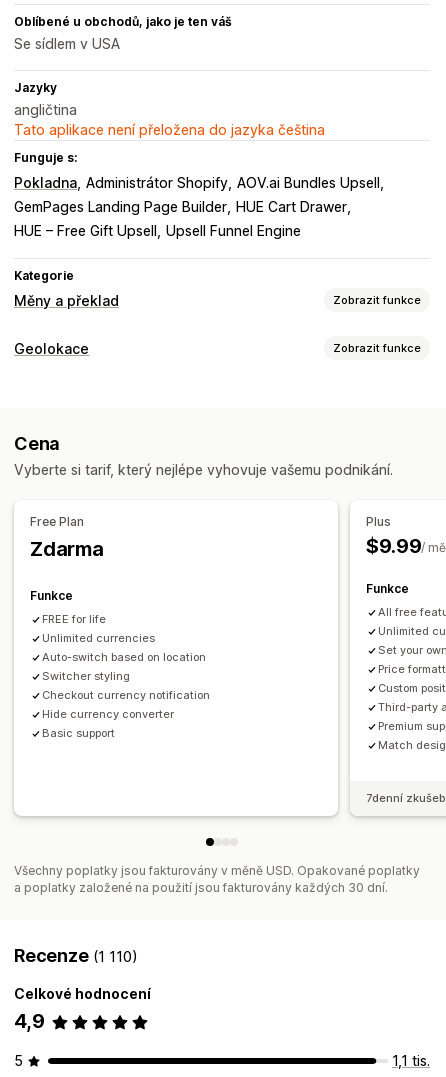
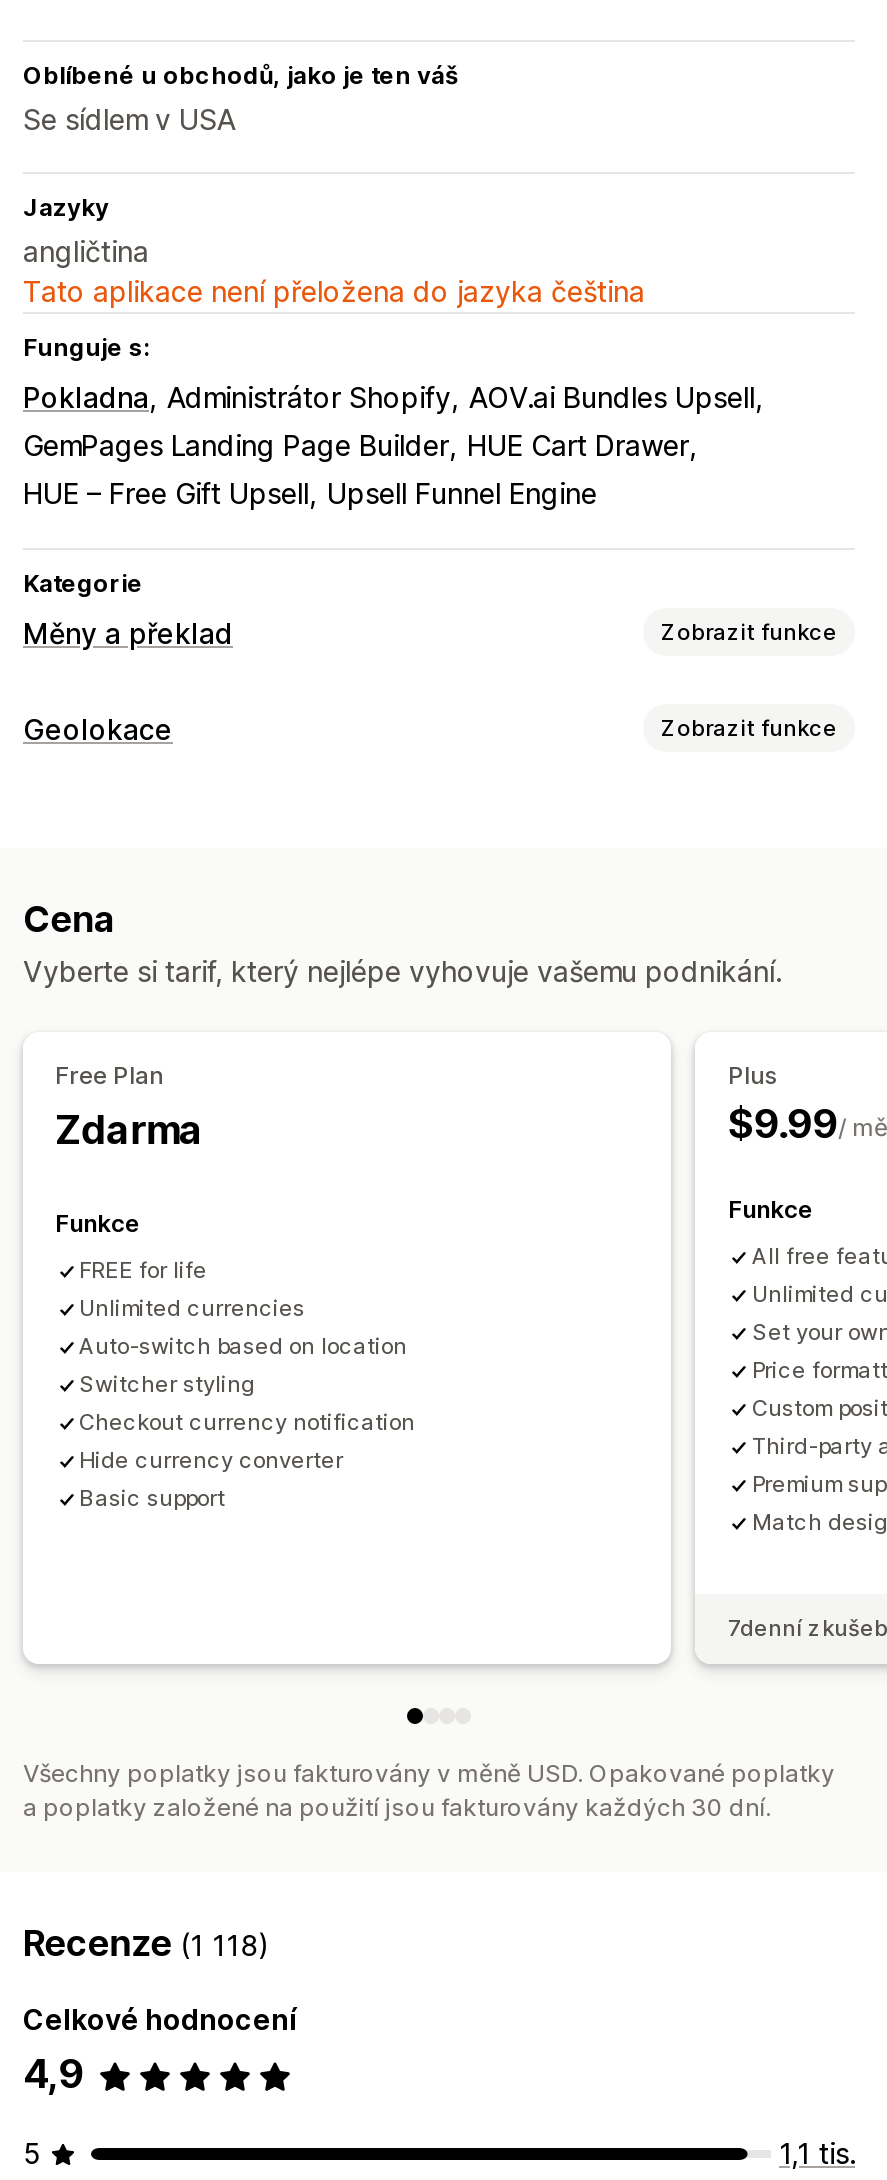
[14,945,138,966] Recenze (1 110) -> [23,1923,270,1965] Recenze (1 118)

